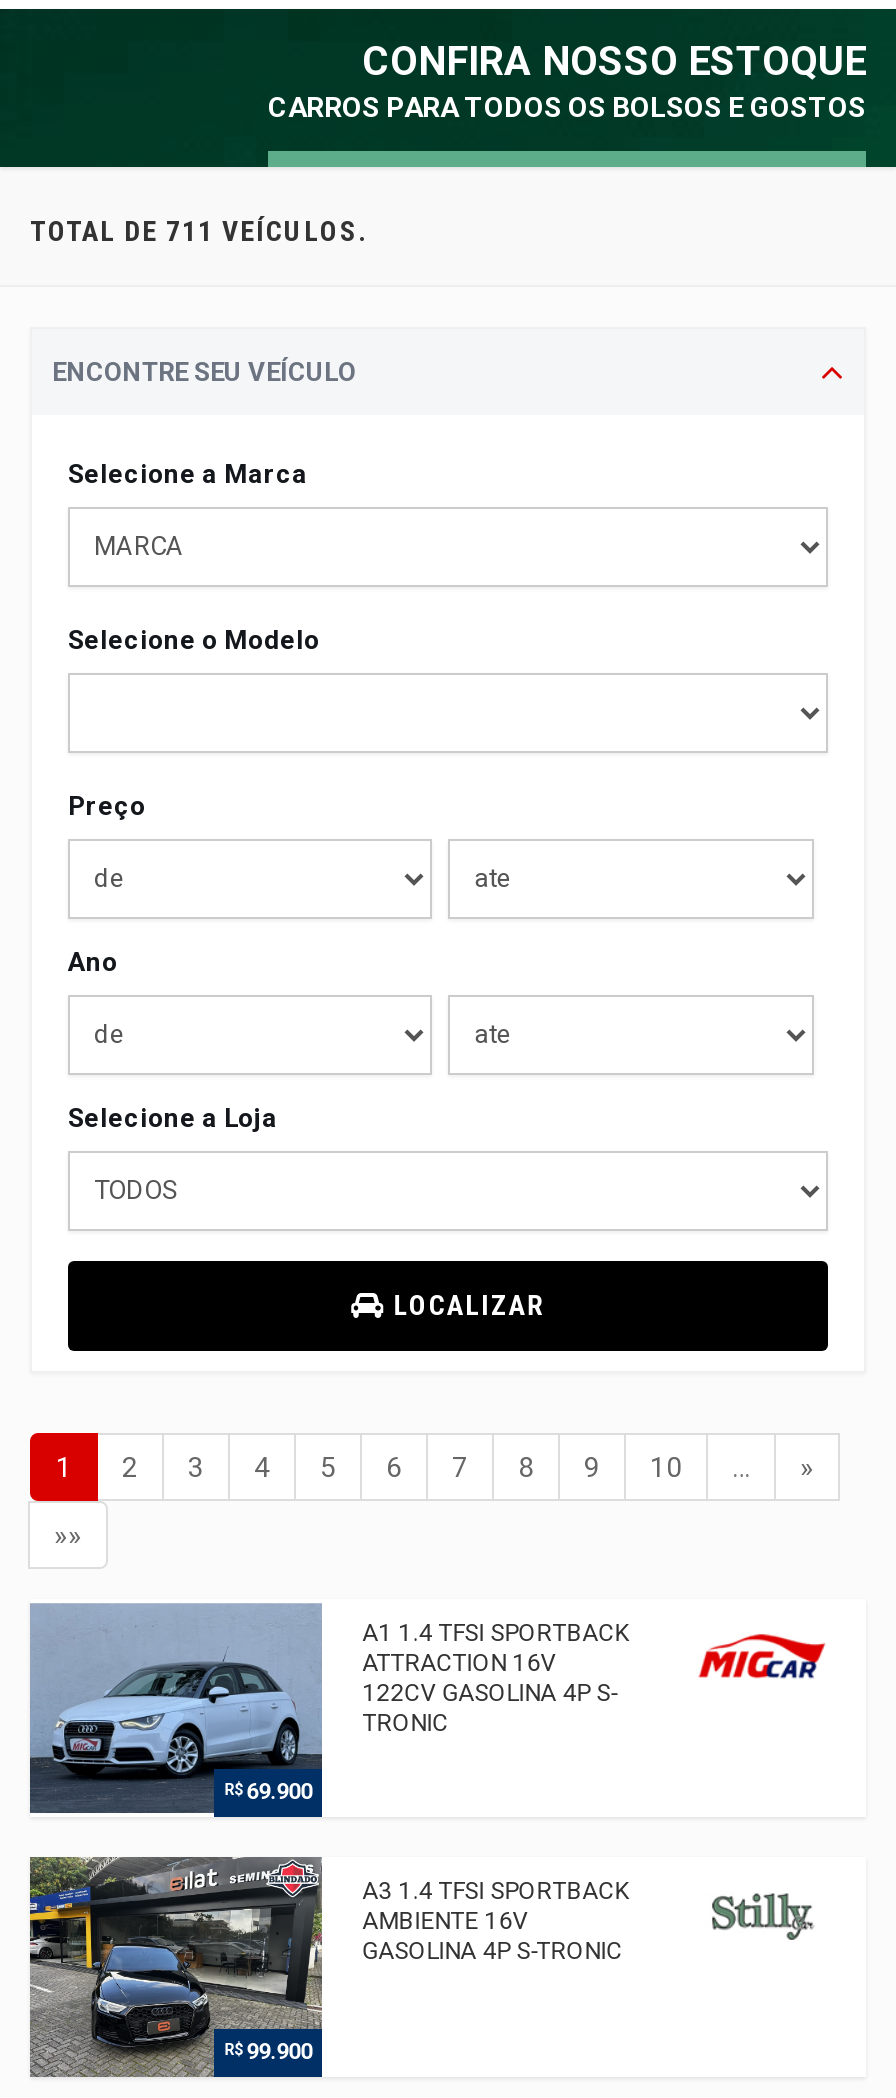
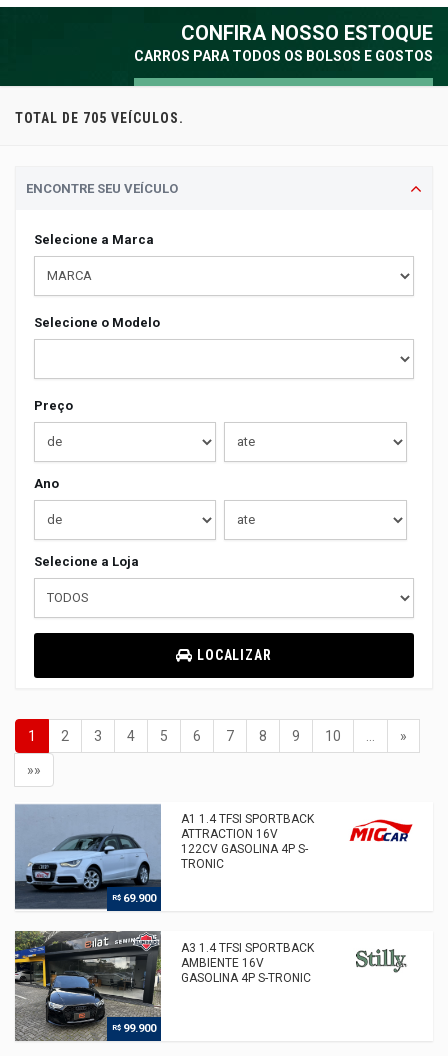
[30,214,368,246] TOTAL DE 711 VEÍCULOS. -> [15,110,184,126] TOTAL DE 705 VEÍCULOS.

